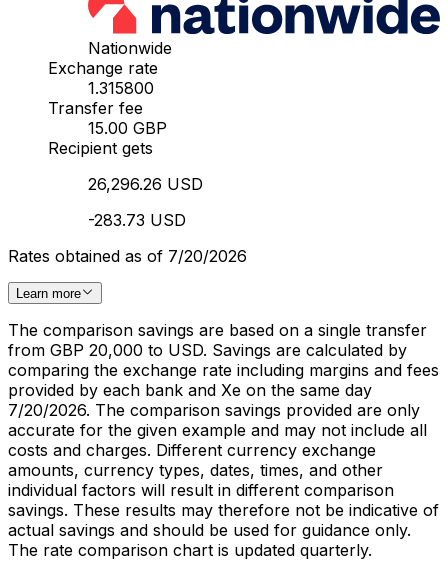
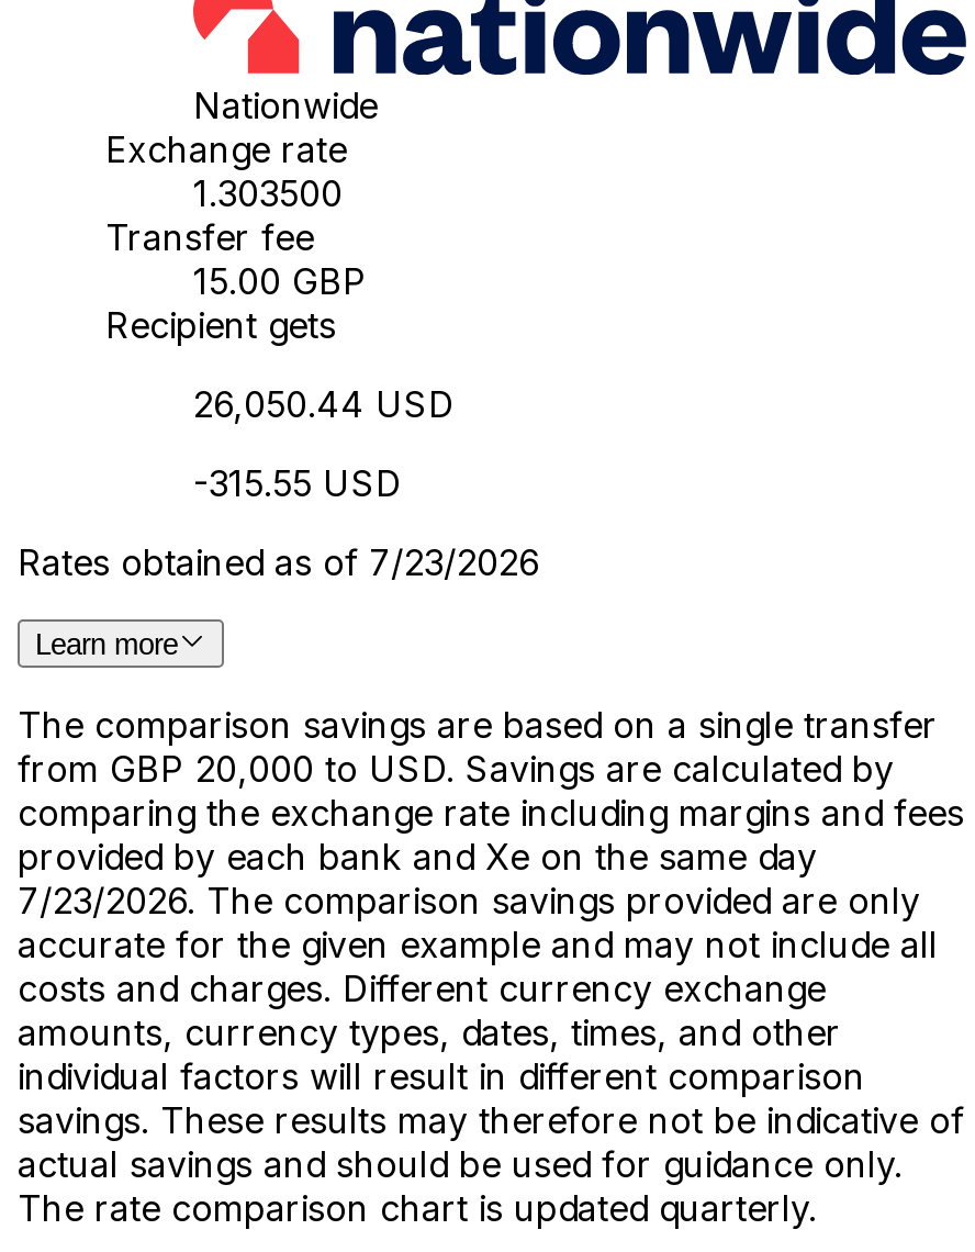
[88,78,154,98] 1.315800 -> [193,171,343,215] 1.303500
[88,174,203,194] 26,296.26 USD -> [193,382,455,426] 26,050.44 USD
[88,210,186,230] -283.73 USD -> [193,461,402,505] -315.55 USD
[8,246,247,266] Rates obtained as of 7/20/2026 -> [18,540,540,584] Rates obtained as of 7/23/2026
[8,400,420,420] 7/20/2026. The comparison savings provided are only -> [18,879,920,923] 7/23/2026. The comparison savings provided are only

